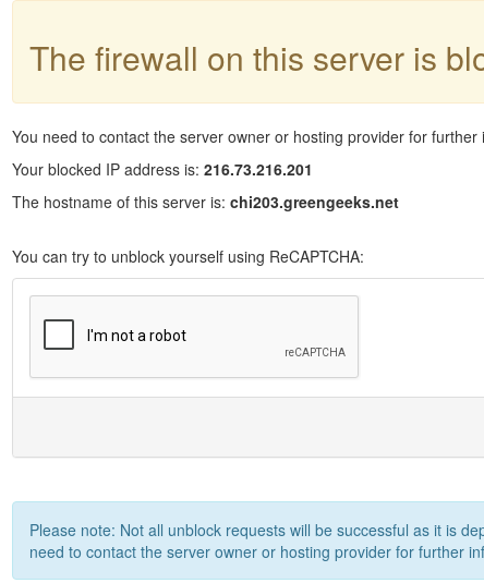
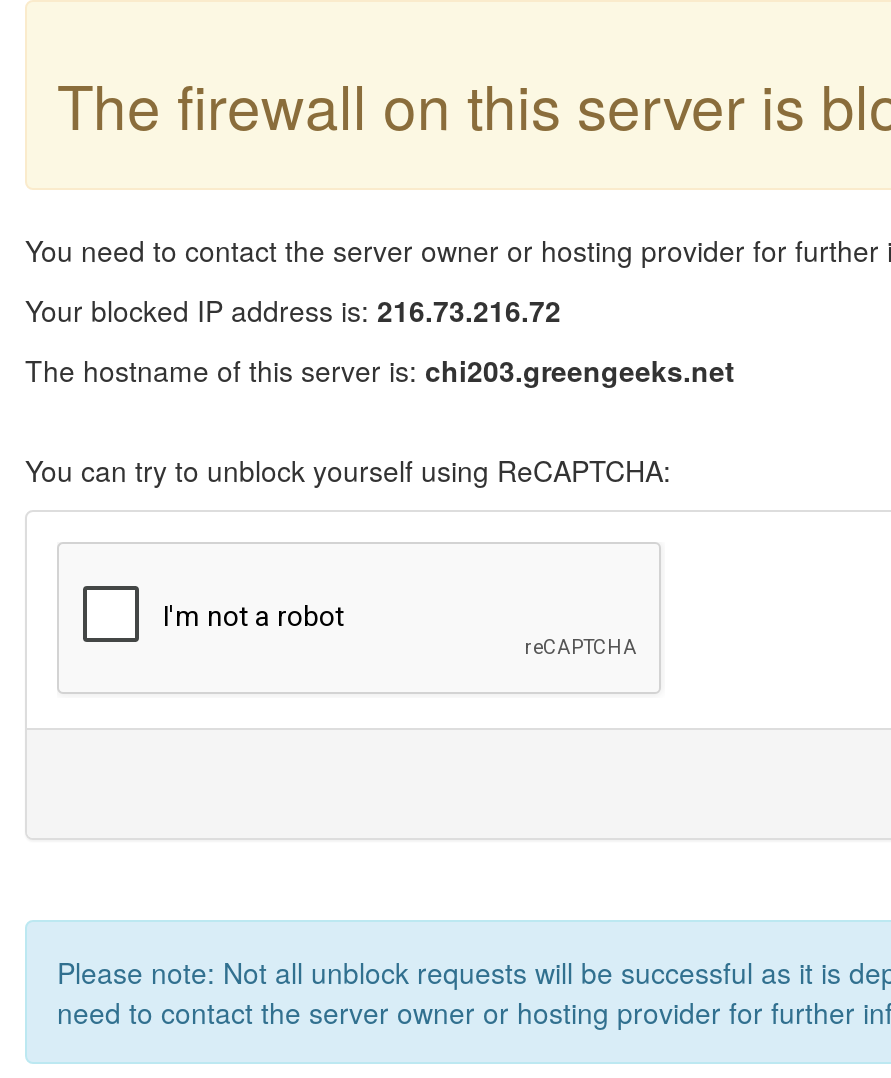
[12,158,313,180] Your blocked IP address is: 216.73.216.201 -> [25,290,561,330] Your blocked IP address is: 216.73.216.72

